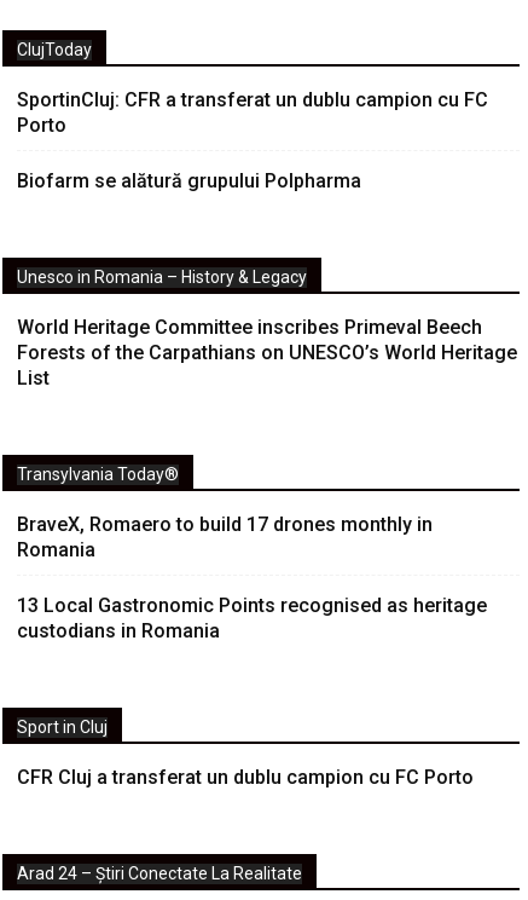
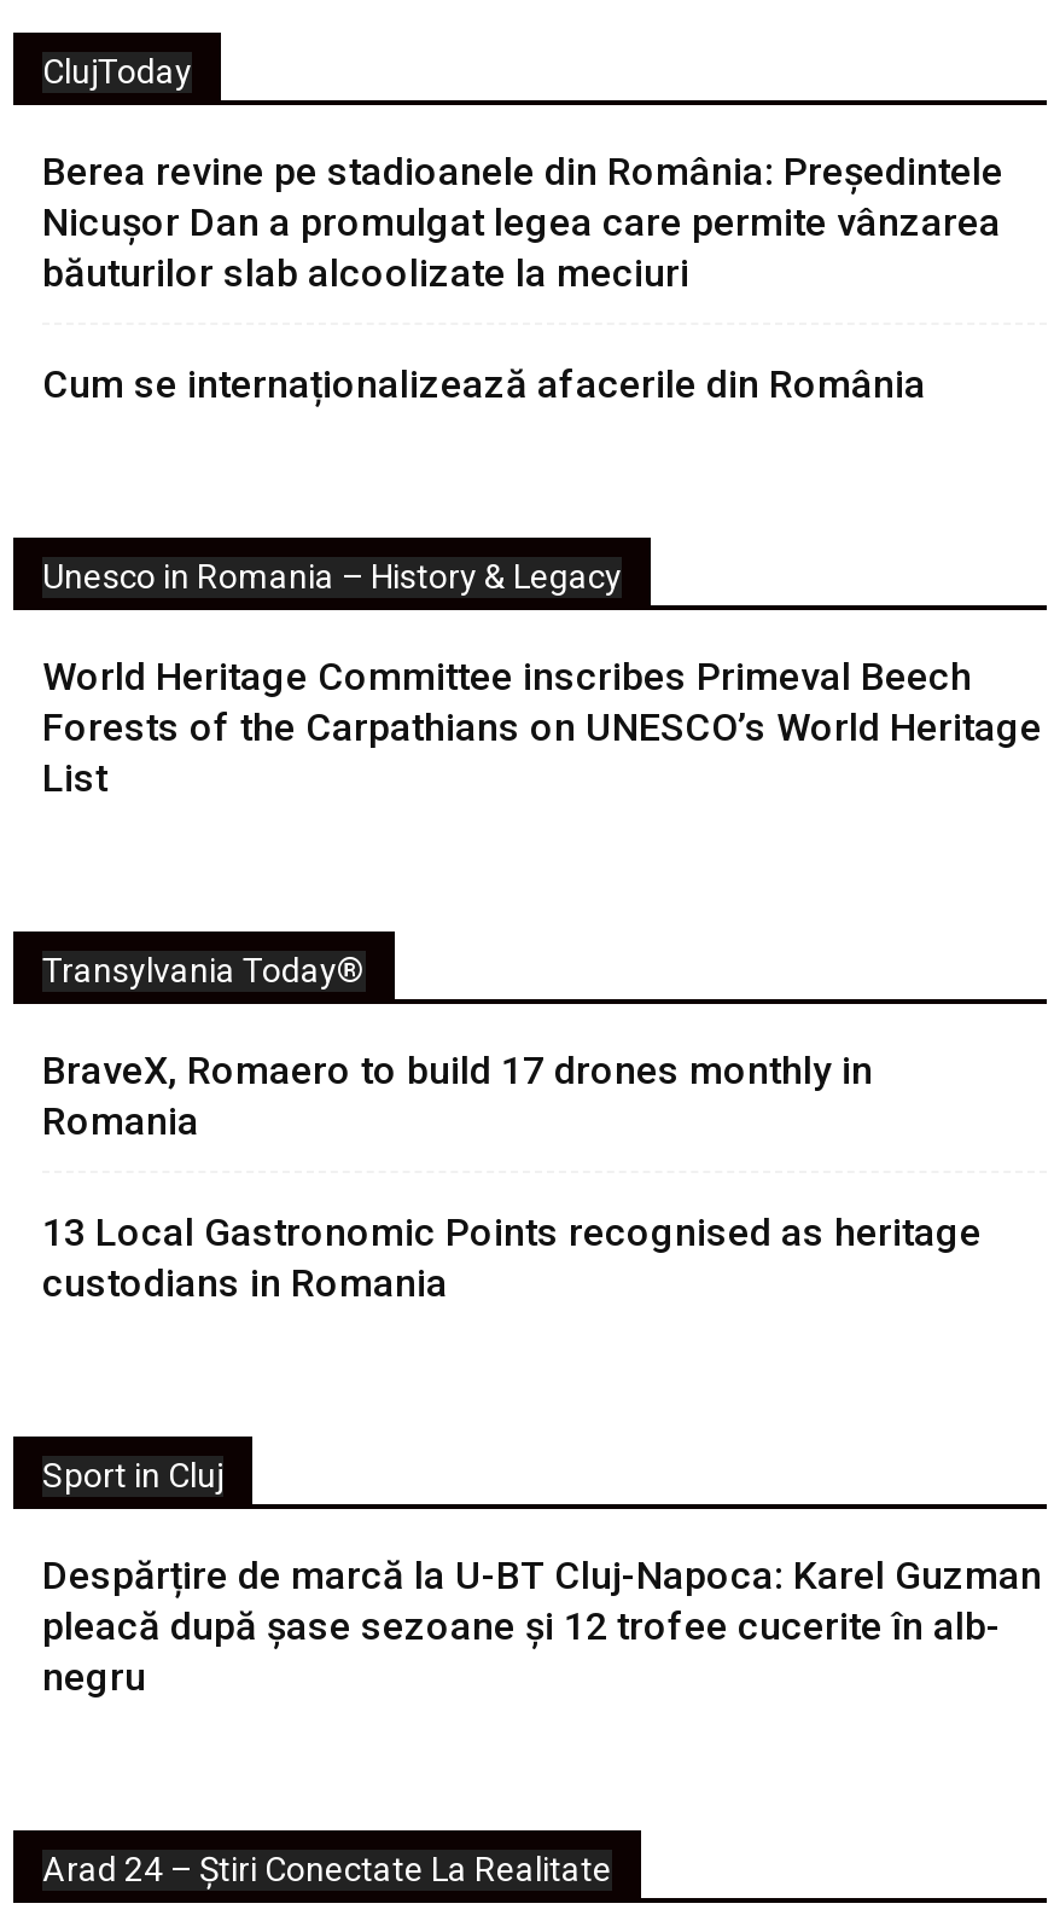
[17,88,488,136] SportinCluj: CFR a transferat un dublu campion cu FC | Porto -> [42,148,1003,296] Berea revine pe stadioanele din România: Președintele | Nicușor Dan a promulgat legea care permite vânzarea | băuturilor slab alcoolizate la meciuri
[17,169,361,192] Biofarm se alătură grupului Polpharma -> [42,361,926,407] Cum se internaționalizează afacerile din România
[17,765,474,788] CFR Cluj a transferat un dublu campion cu FC Porto -> [42,1552,1042,1699] Despărțire de marcă la U-BT Cluj-Napoca: Karel Guzman | pleacă după șase sezoane și 12 trofee cucerite în alb- | negru

